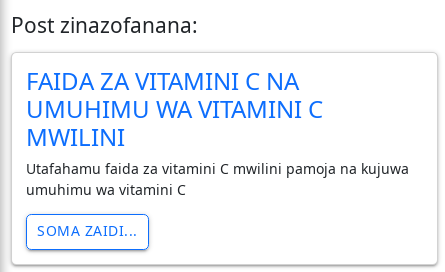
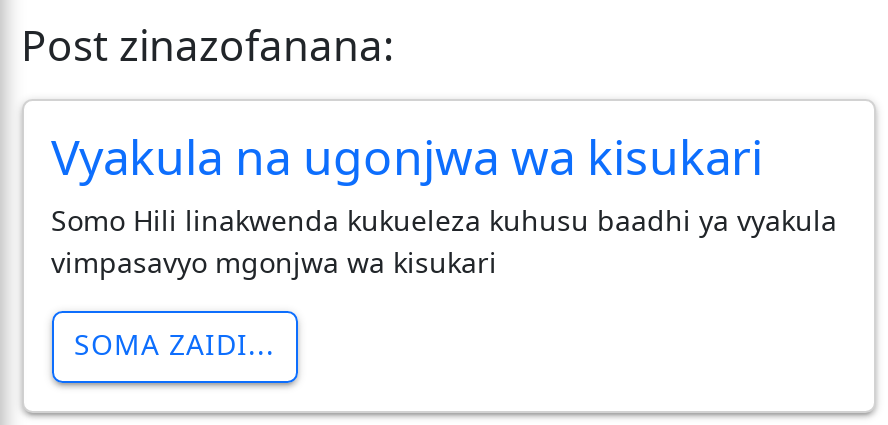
[25,64,408,199] FAIDA ZA VITAMINI C NA | UMUHIMU WA VITAMINI C | MWILINI | Utafahamu faida za vitamini C mwilini pamoja na kujuwa | umuhimu wa vitamini C -> [51,123,837,281] Vyakula na ugonjwa wa kisukari | Somo Hili linakwenda kukueleza kuhusu baadhi ya vyakula | vimpasavyo mgonjwa wa kisukari

